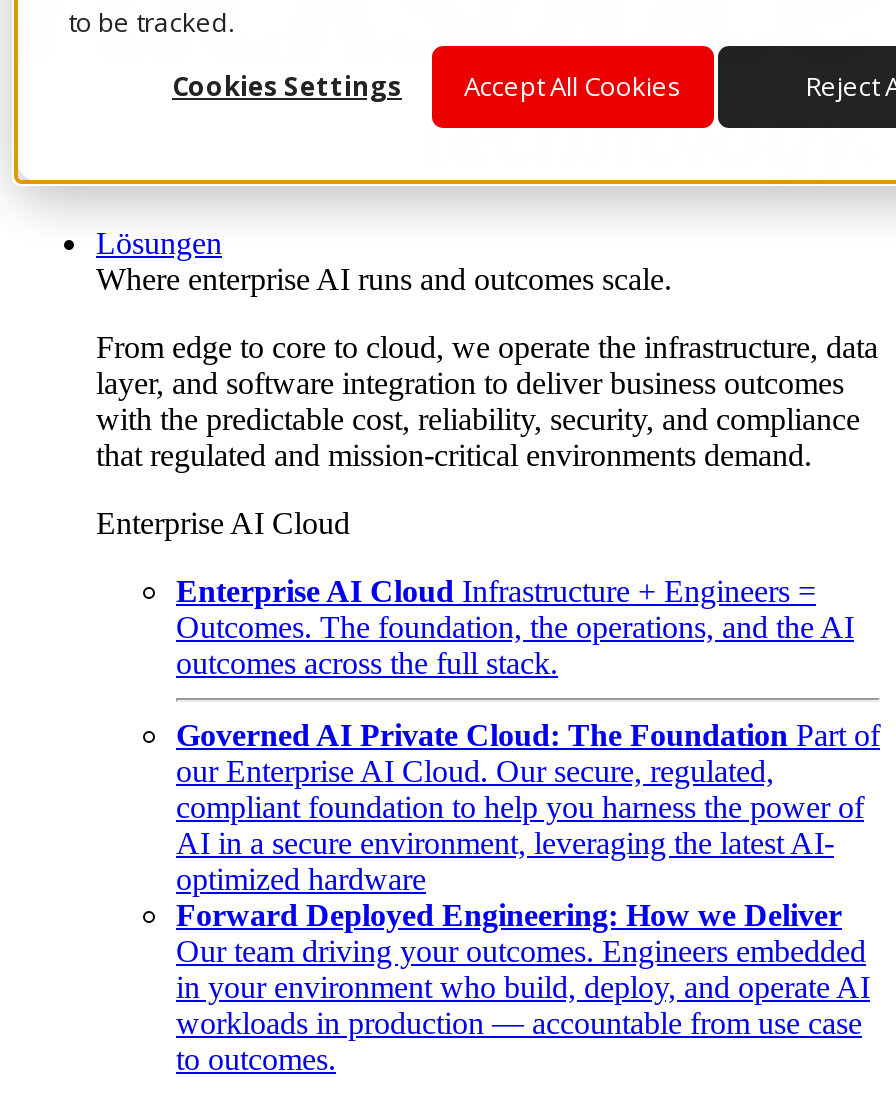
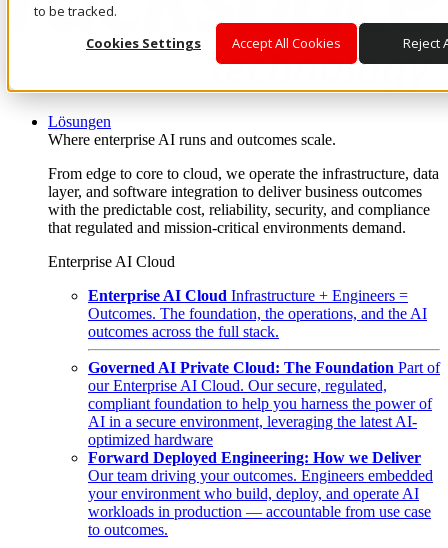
[176,970,870,1004] in your environment who build, deploy, and operate AI -> [88,485,419,502] your environment who build, deploy, and operate AI

